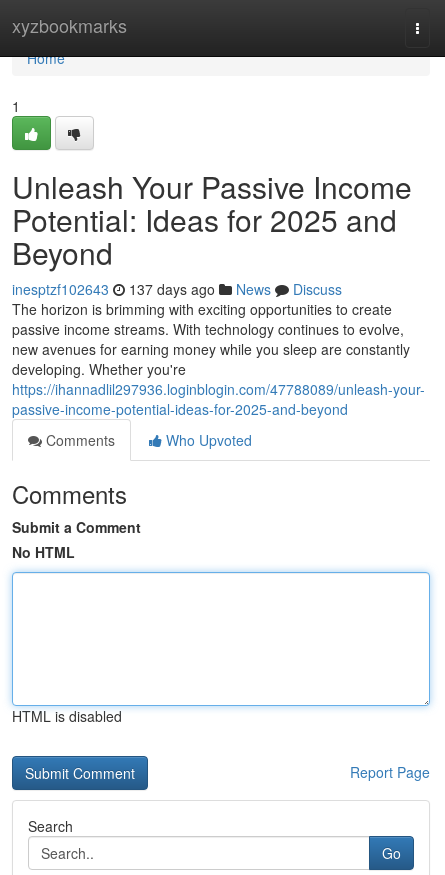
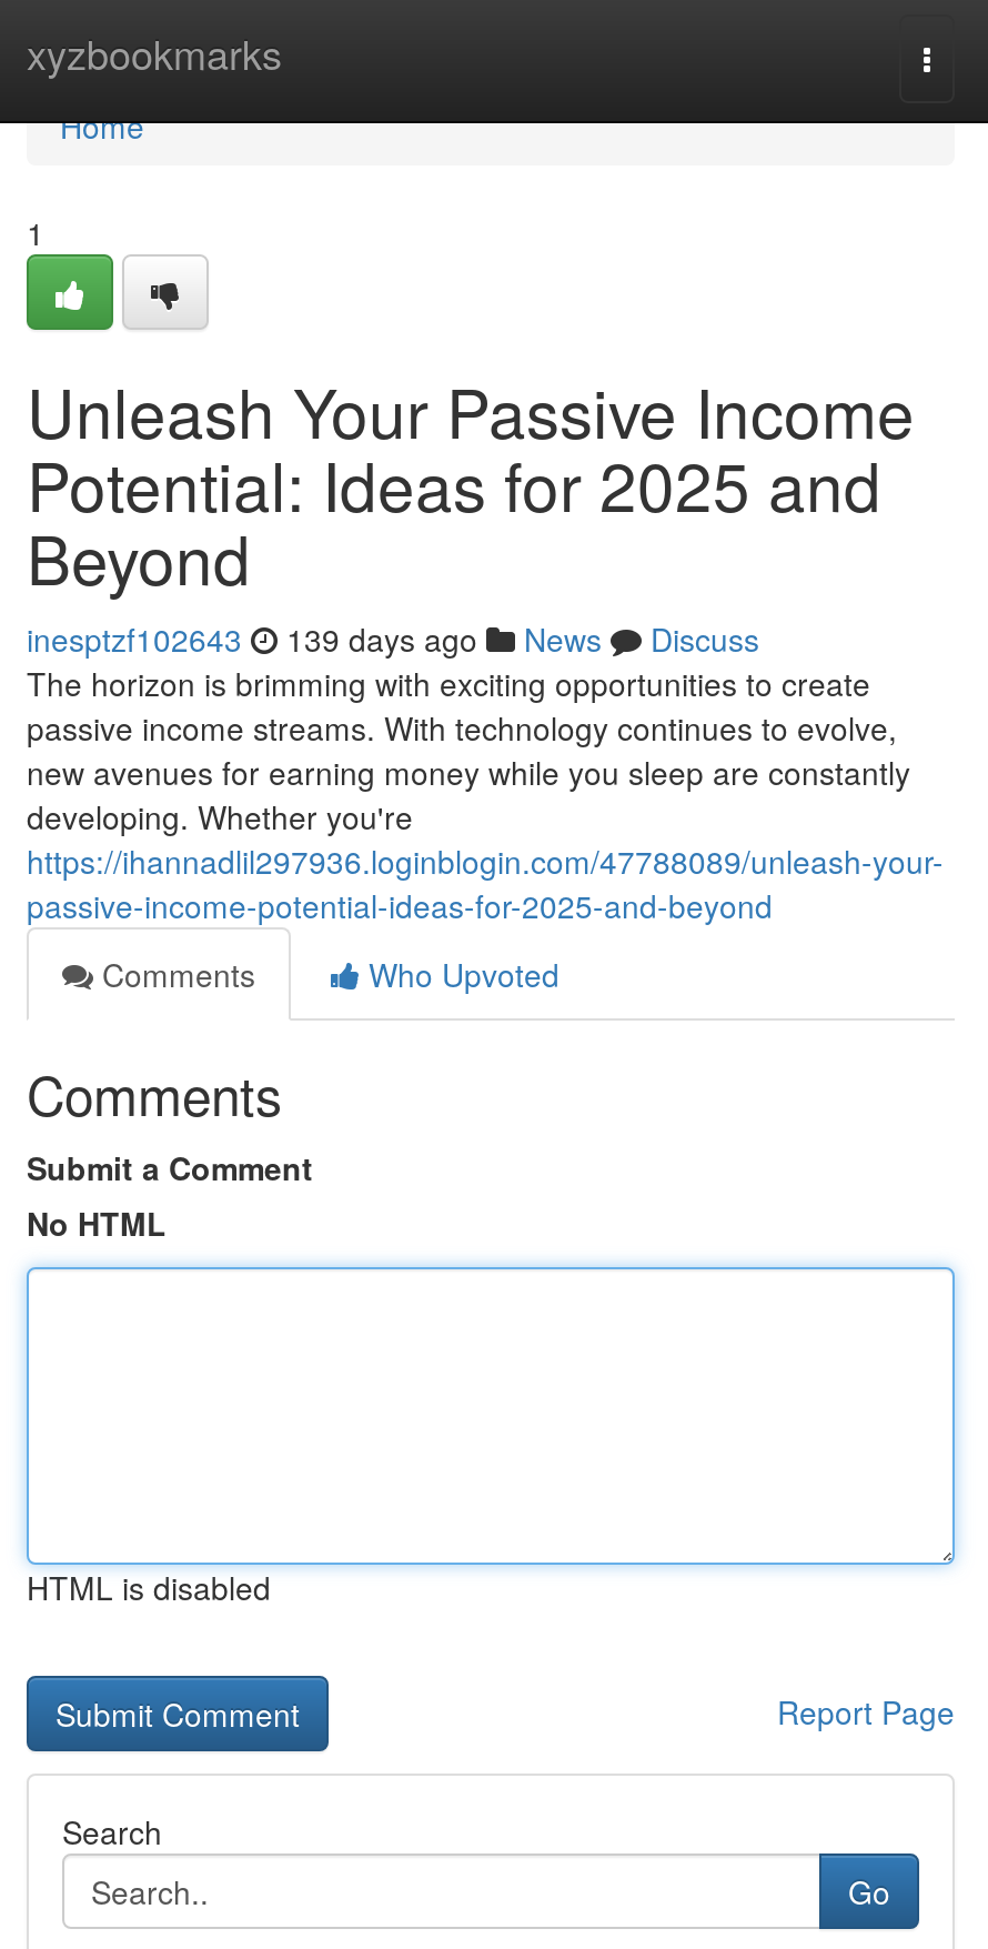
[12,279,342,299] inesptzf102643 137 days ago News Discuss -> [27,616,759,661] inesptzf102643 139 days ago News Discuss

